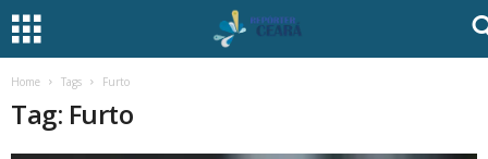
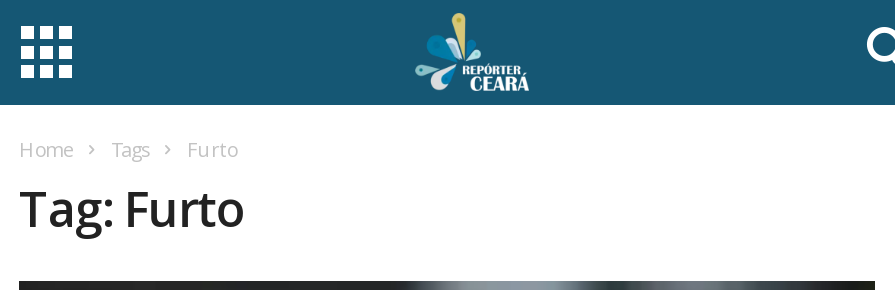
[213,8,289,50] [image] -> [393,11,531,93] [image]

